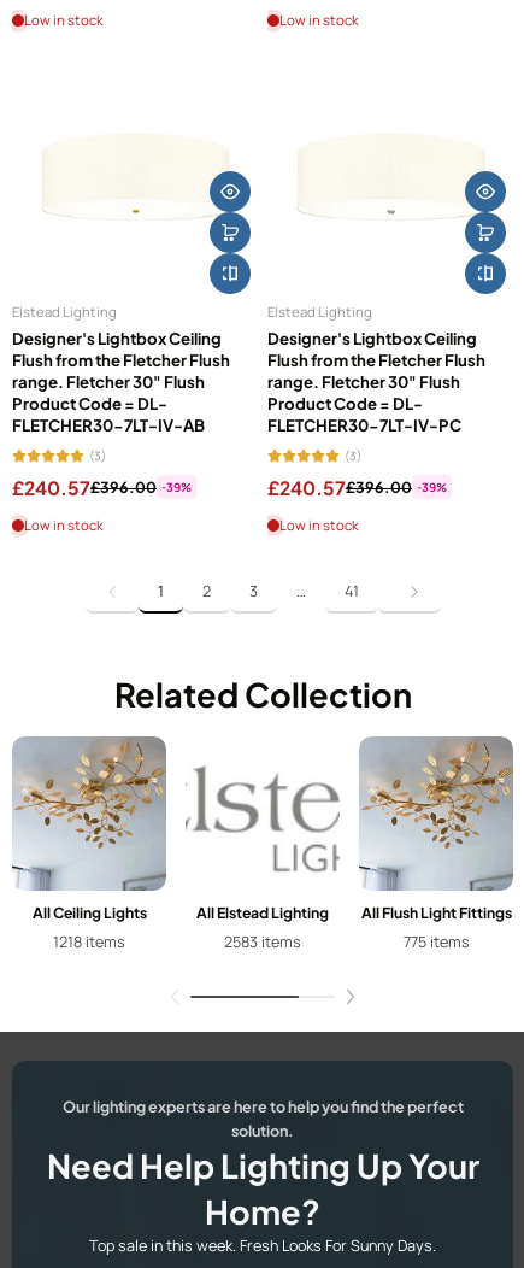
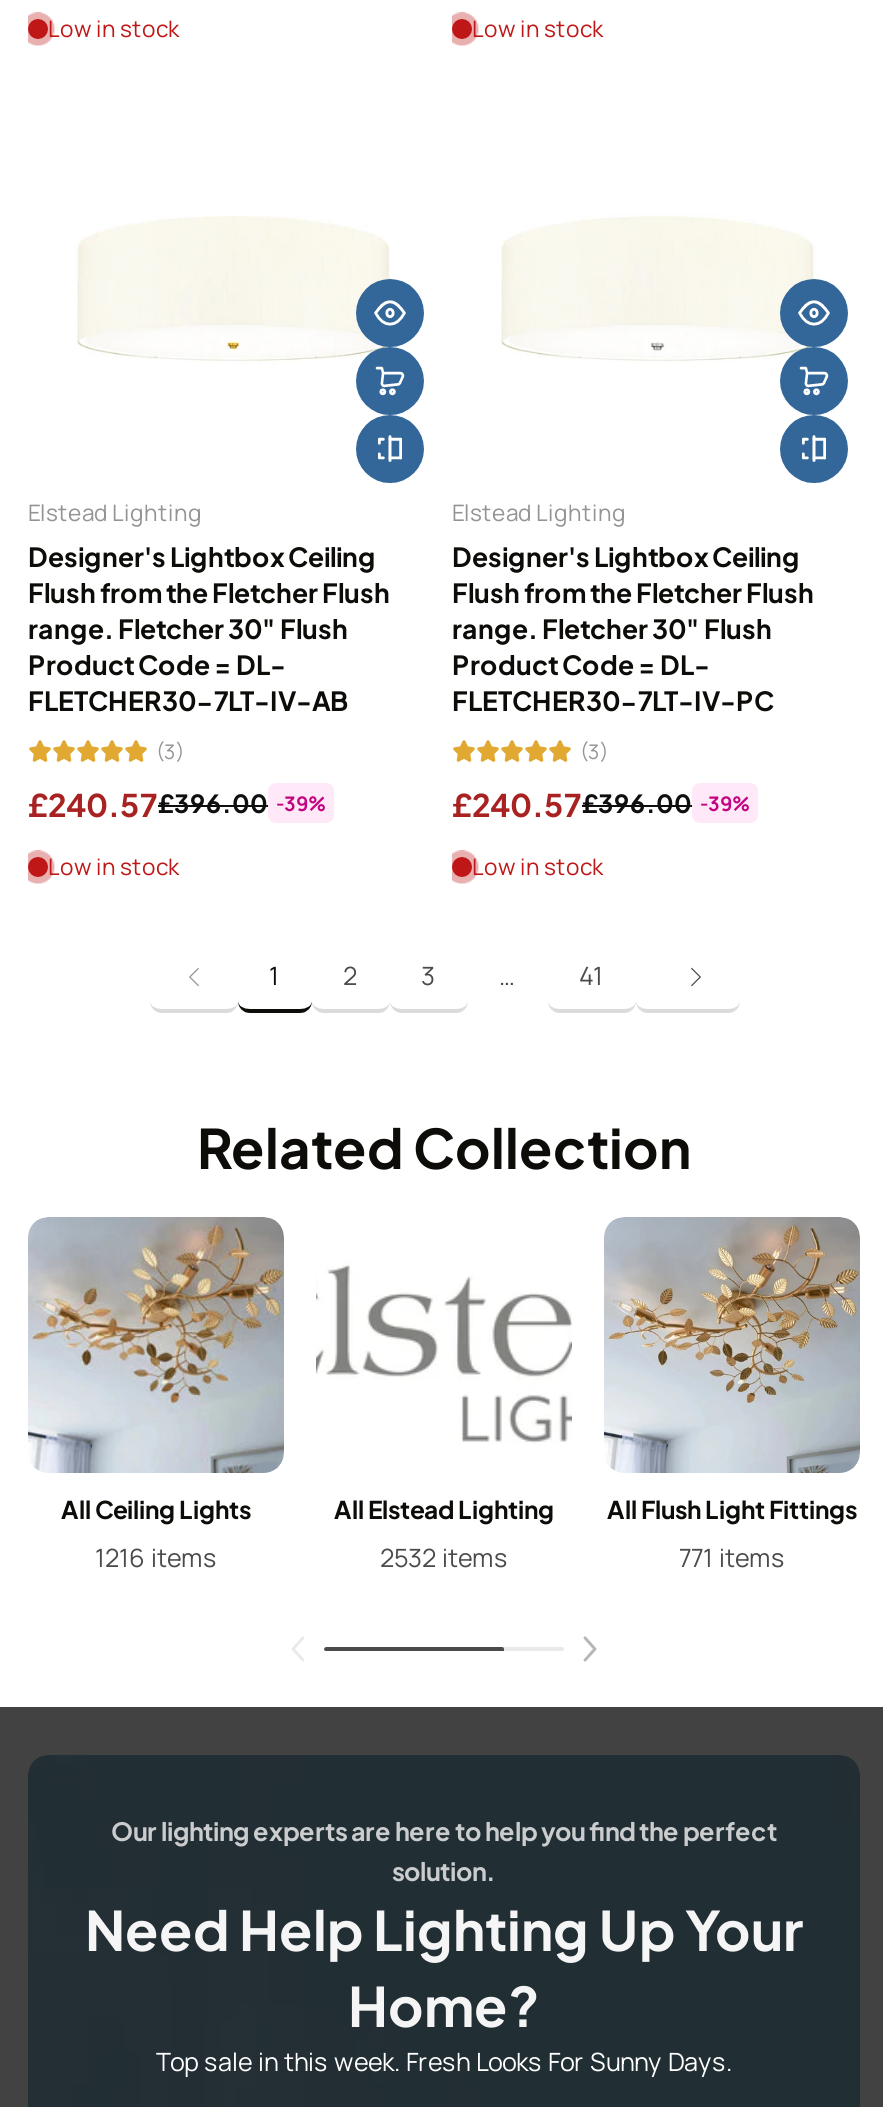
[53,932,125,952] 1218 items -> [95,1541,217,1575] 1216 items
[224,932,301,952] 2583 items -> [380,1541,508,1575] 2532 items
[403,932,469,952] 775 items -> [679,1541,785,1575] 771 items

